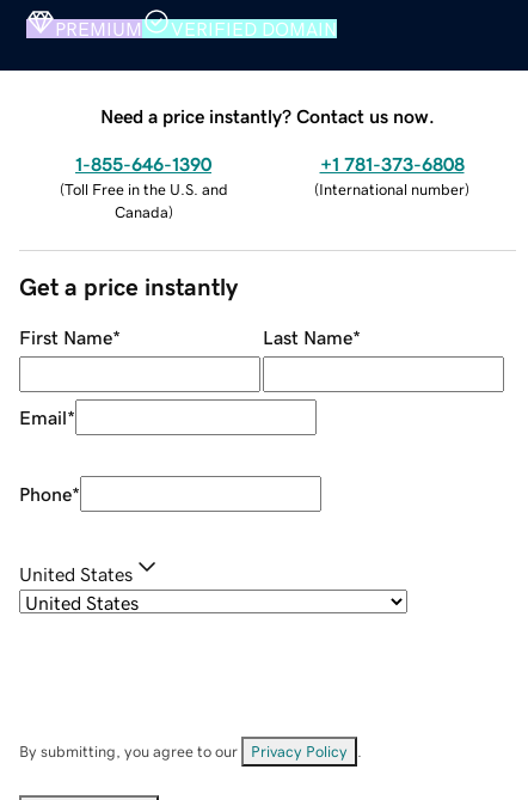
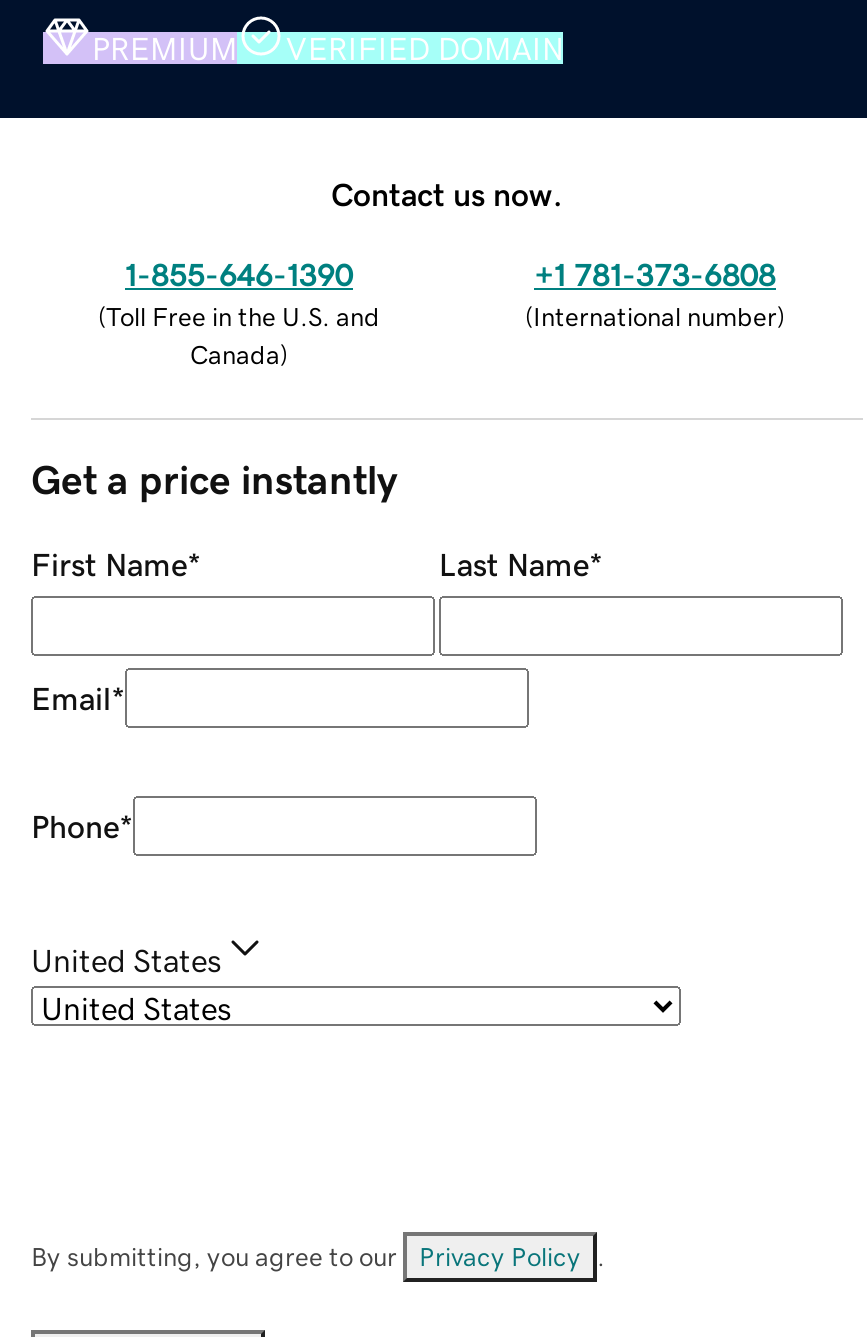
[100,106,435,125] Need a price instantly? Contact us now. -> [331,177,563,209] Contact us now.

